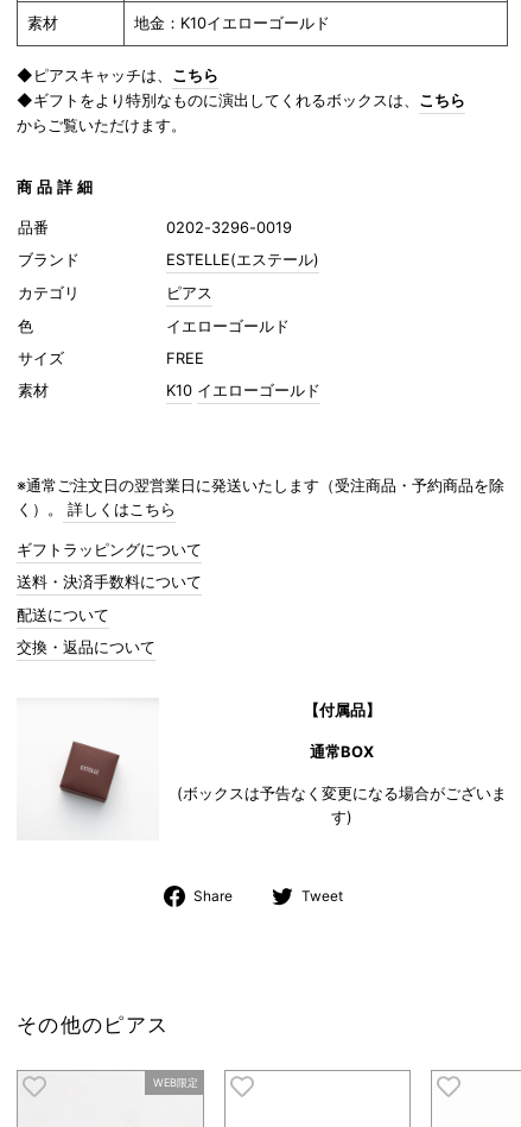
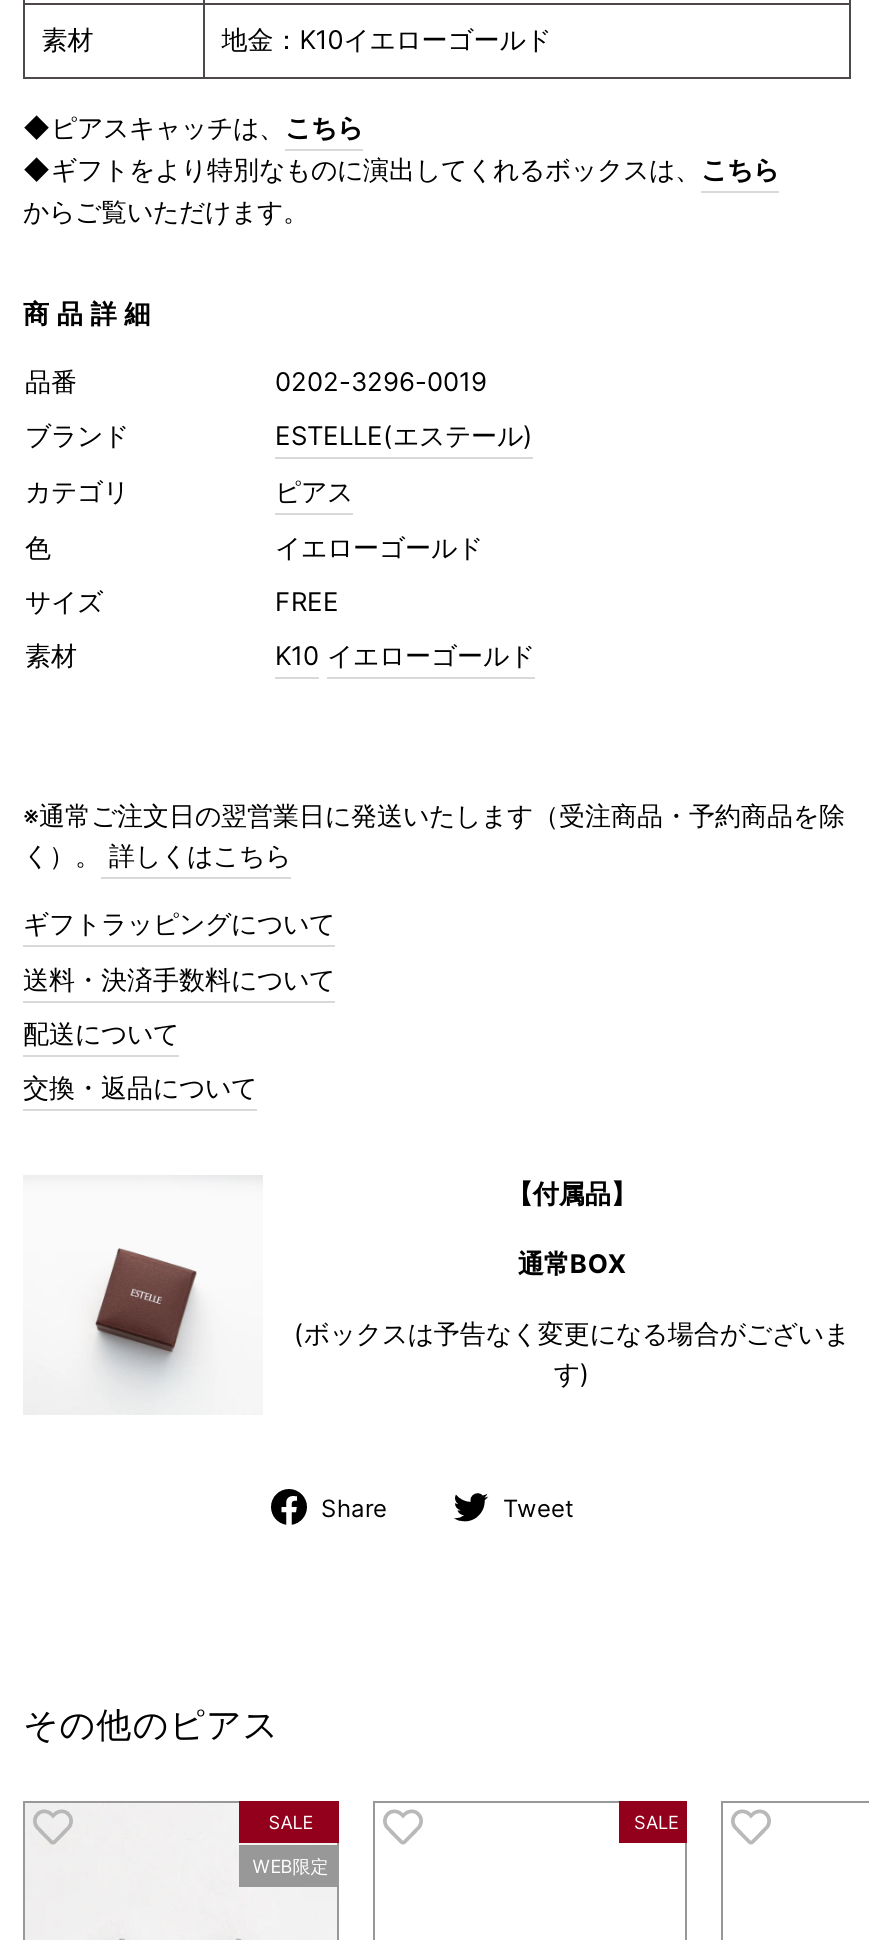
none -> [268,1810,312,1832] SALE
none -> [634,1810,678,1832] SALE

